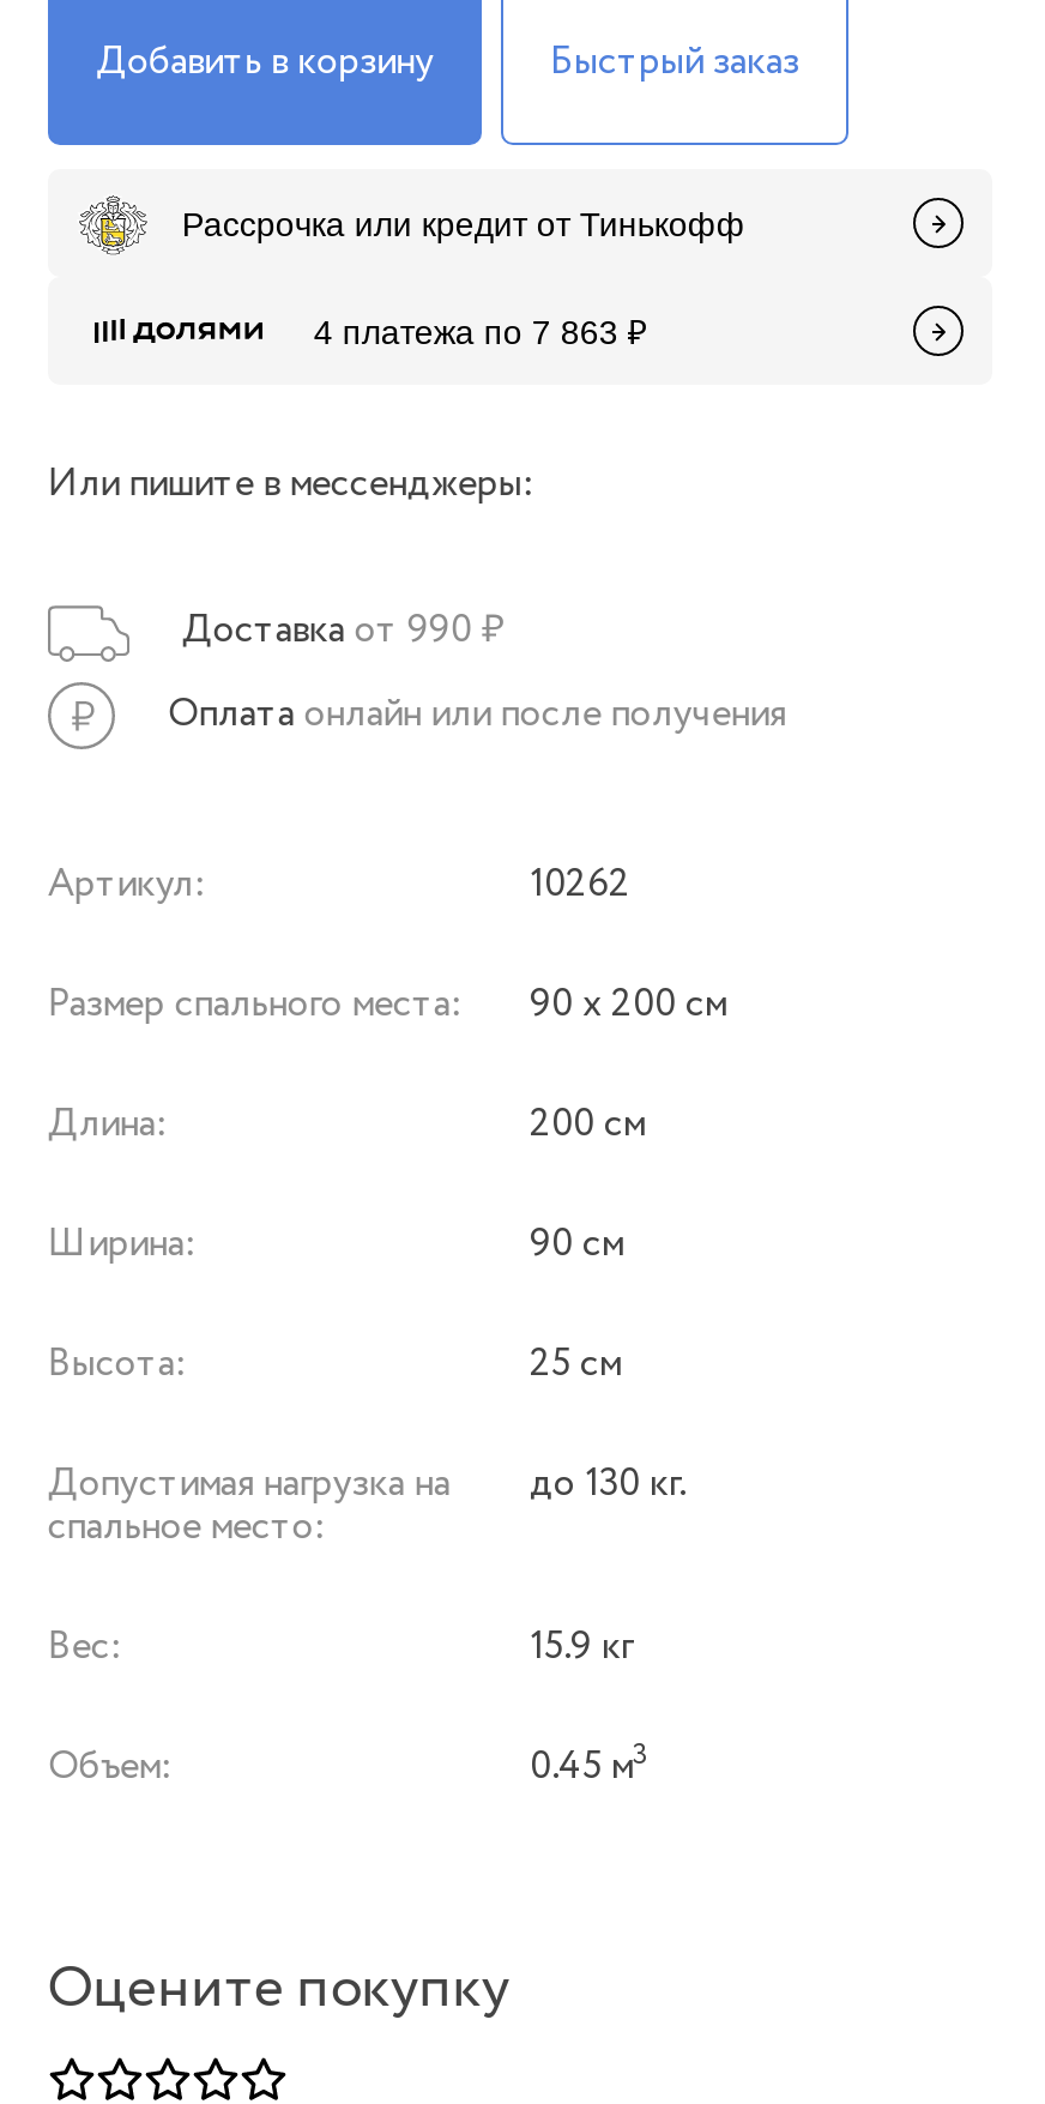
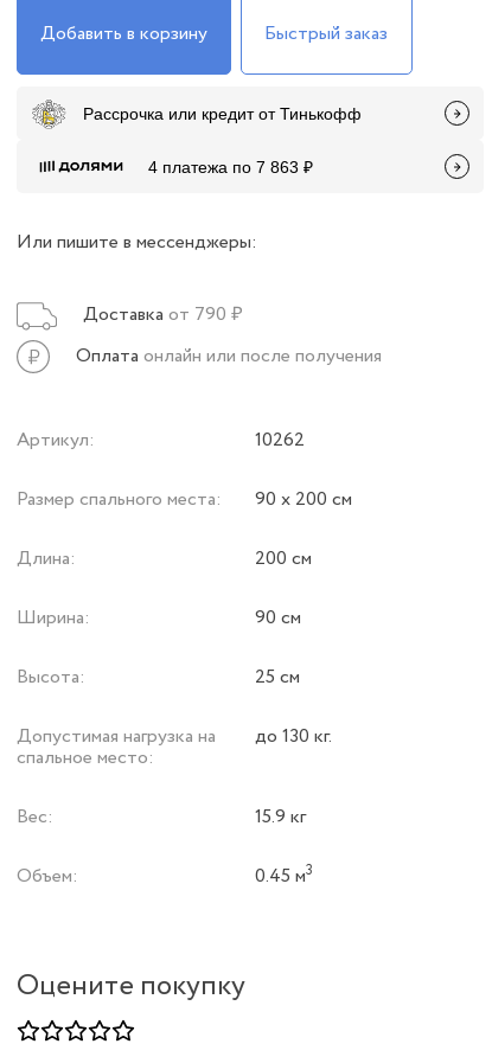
[182,604,505,659] Доставка от 990 ₽ -> [83,302,243,329] Доставка от 790 ₽

